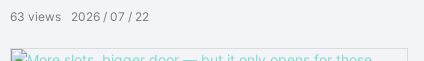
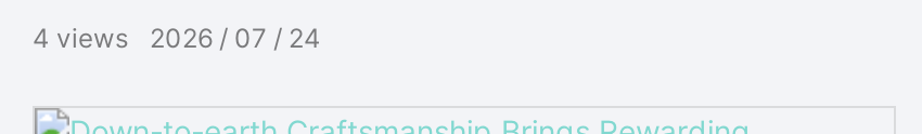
[10,9,149,24] 22 | 63 views -> [33,21,321,54] 24 | 4 views

